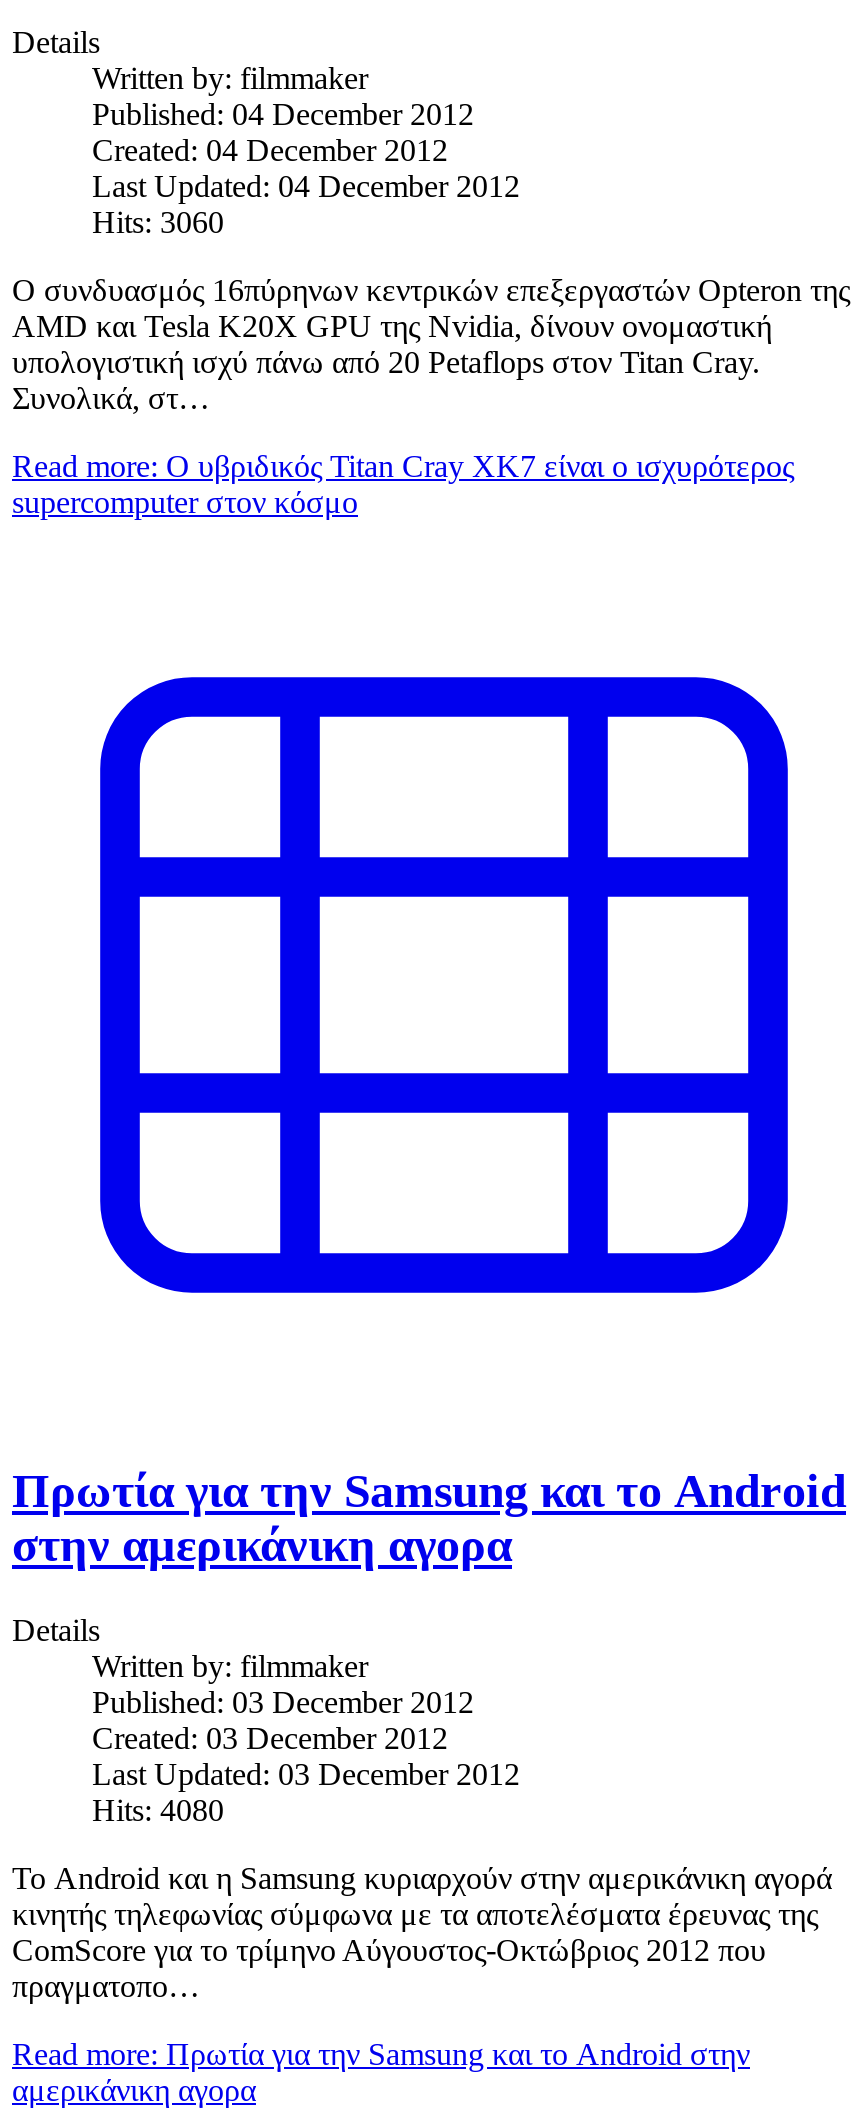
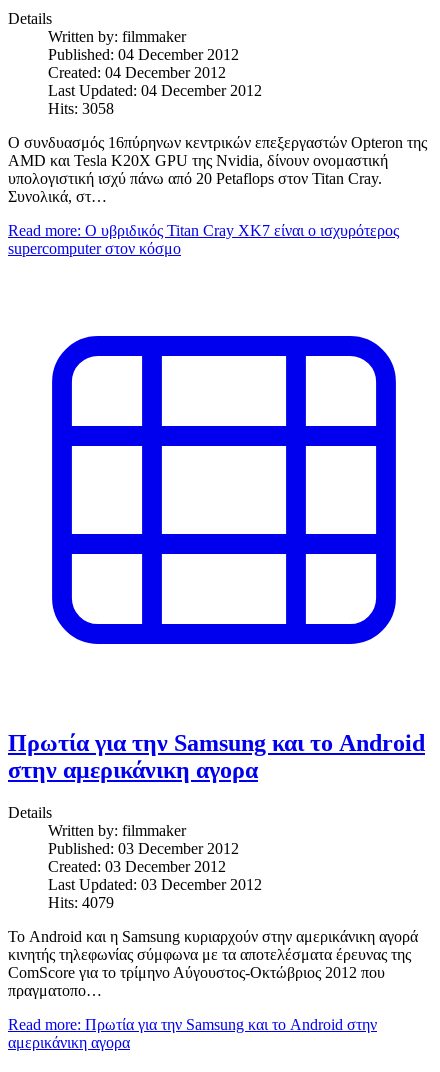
[92,205,224,239] Hits: 3060 -> [48,100,114,117] Hits: 3058
[92,1793,224,1827] Hits: 4080 -> [48,894,114,911] Hits: 4079

